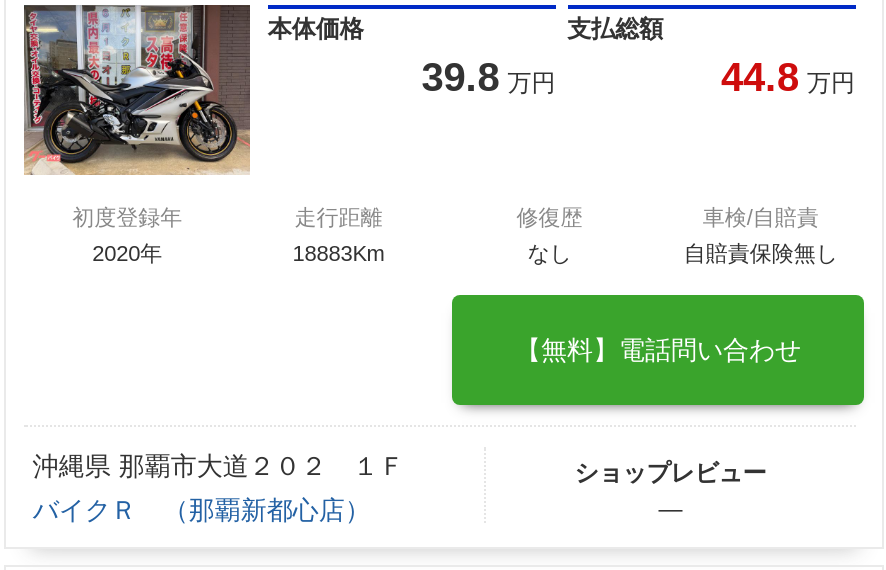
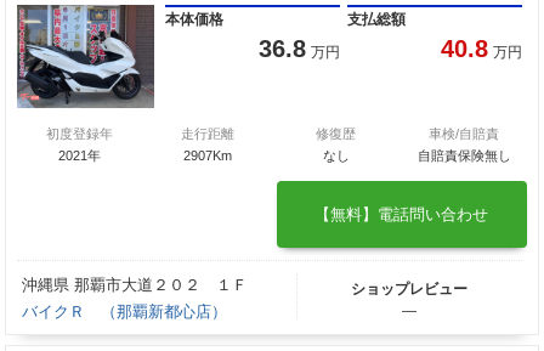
[24,9,252,265] [image] | 2020年 -> [17,10,155,163] [image] | 2021年
[422,56,556,100] 39.8 万円 -> [258,36,340,62] 36.8 万円
[721,56,855,100] 44.8 万円 -> [440,36,522,62] 40.8 万円
[292,241,384,265] 18883Km -> [184,148,232,163] 2907Km

